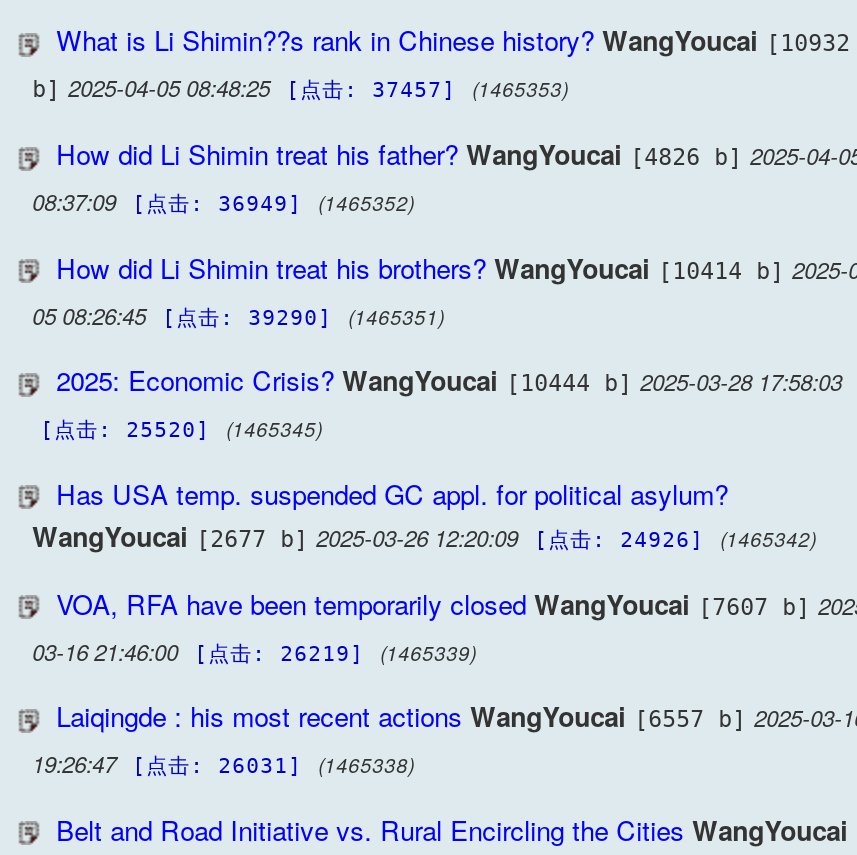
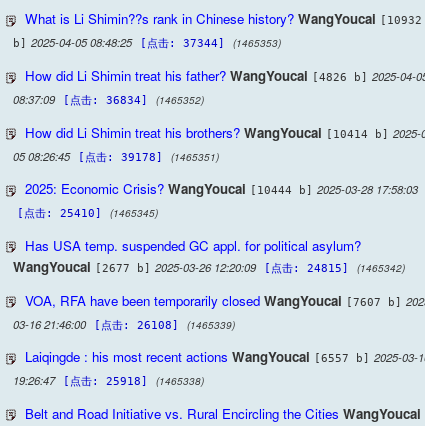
[32,72,568,104] b] 2025-04-05 08:48:25 [点击: 37457] (1465353) -> [13,34,281,50] b] 2025-04-05 08:48:25 [点击: 37344] (1465353)
[32,185,414,217] 08:37:09 [点击: 36949] (1465352) -> [13,91,204,107] 08:37:09 [点击: 36834] (1465352)
[32,298,444,330] 05 08:26:45 [点击: 39290] (1465351) -> [13,148,219,164] 05 08:26:45 [点击: 39178] (1465351)
[40,415,322,443] [点击: 25520] (1465345) -> [17,206,158,220] [点击: 25410] (1465345)
[32,517,816,555] WangYoucai [2677 b] 2025-03-26 12:20:09 [点击: 24926] (1465342) -> [13,257,405,276] WangYoucai [2677 b] 2025-03-26 12:20:09 [点击: 24815] (1465342)
[32,634,476,666] 03-16 21:46:00 [点击: 26219] (1465339) -> [13,315,235,331] 03-16 21:46:00 [点击: 26108] (1465339)
[32,747,414,779] 19:26:47 [点击: 26031] (1465338) -> [13,372,204,388] 19:26:47 [点击: 25918] (1465338)

